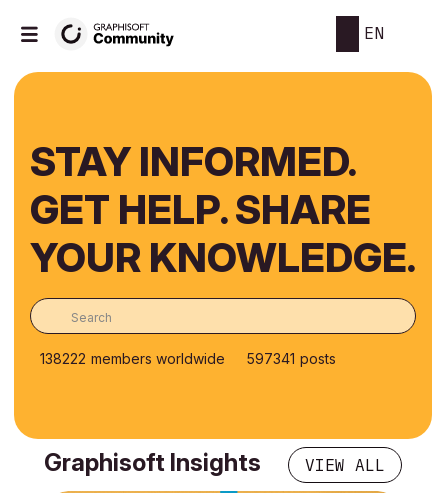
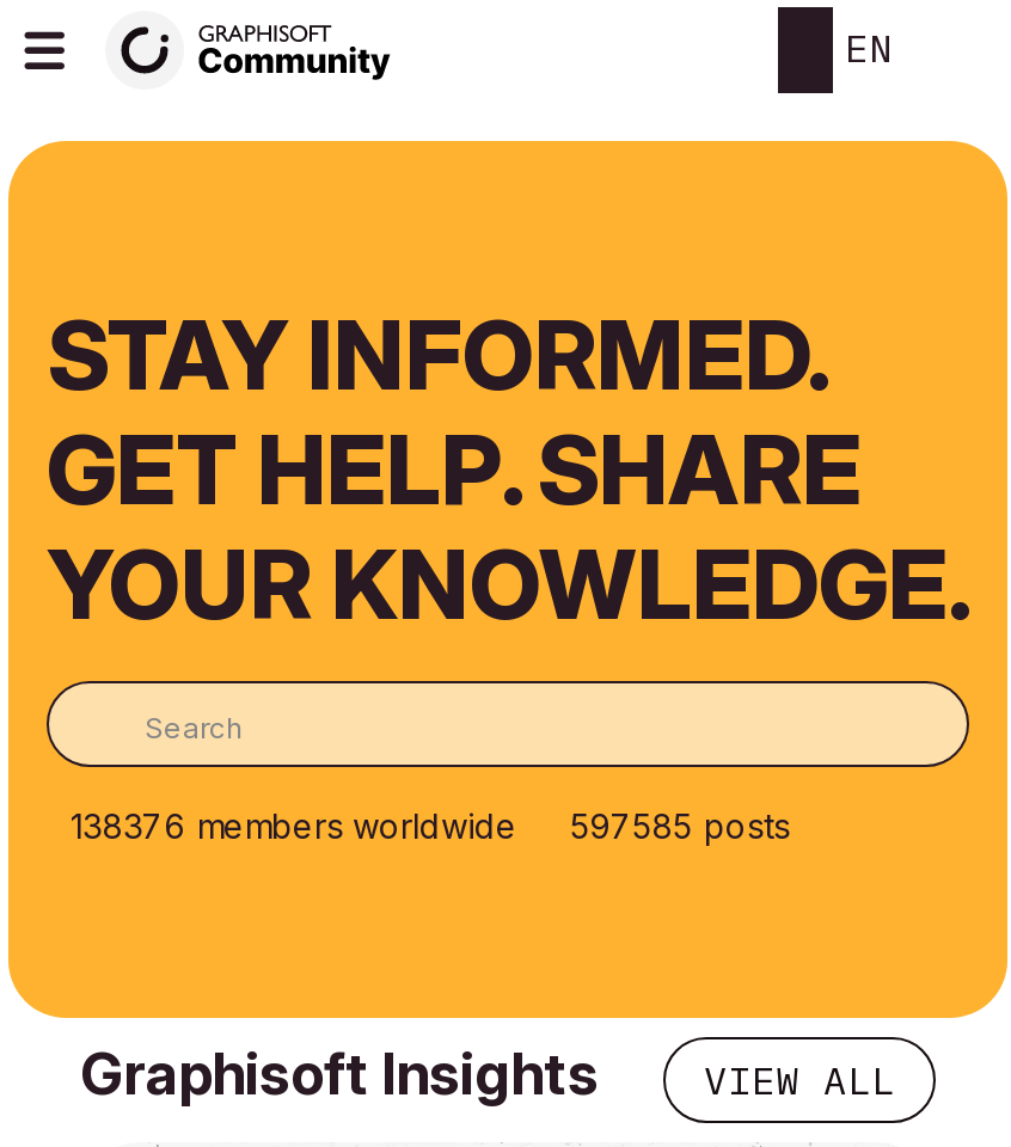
[40,349,225,366] 138222 members worldwide -> [71,804,517,845] 138376 members worldwide
[247,349,336,366] 597341 posts -> [570,804,790,845] 597585 posts

